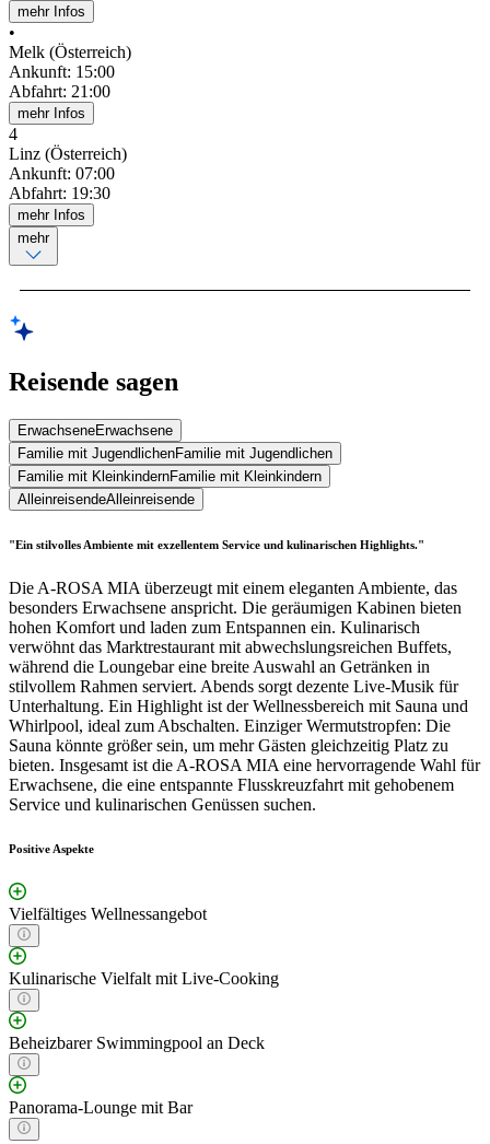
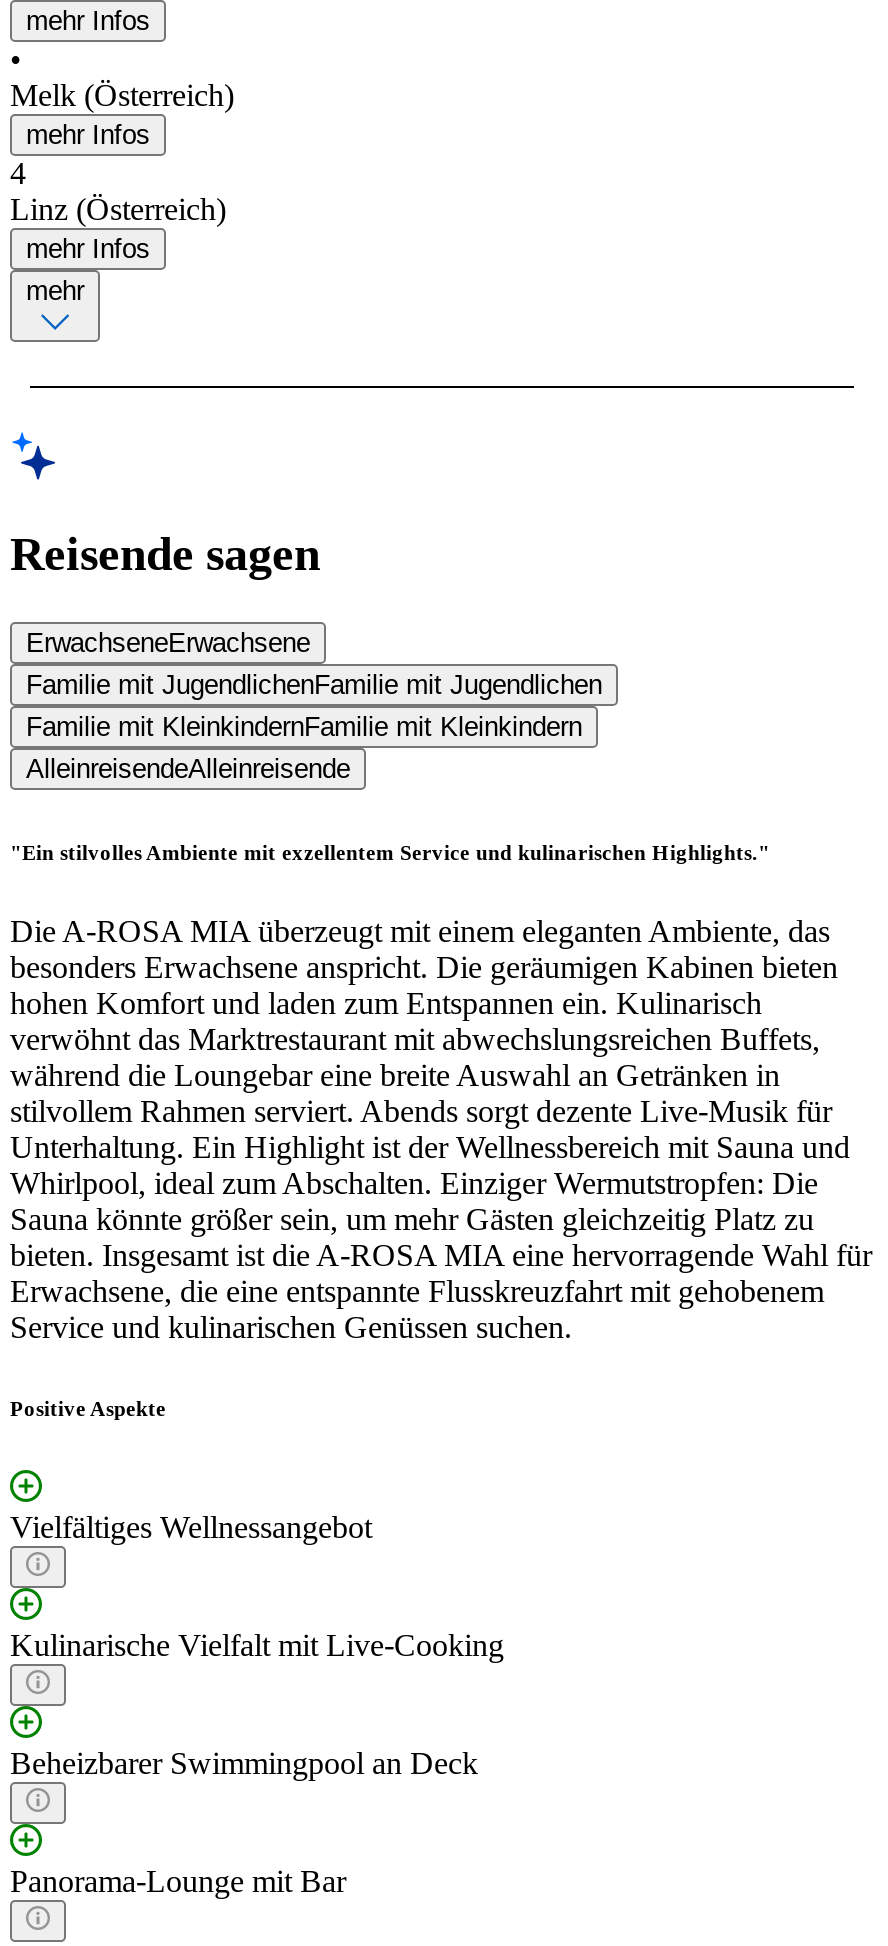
[9,63,115,101] Ankunft: 15:00 | Abfahrt: 21:00 -> none
[9,165,115,203] Ankunft: 07:00 | Abfahrt: 19:30 -> none

